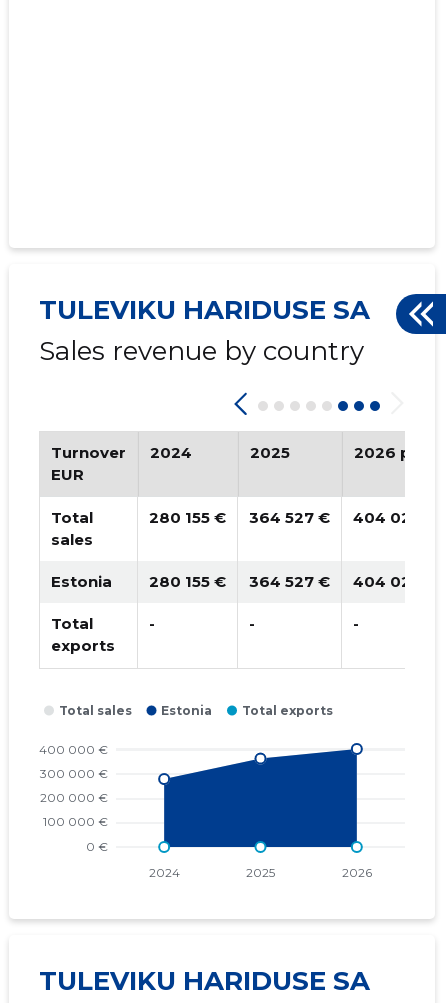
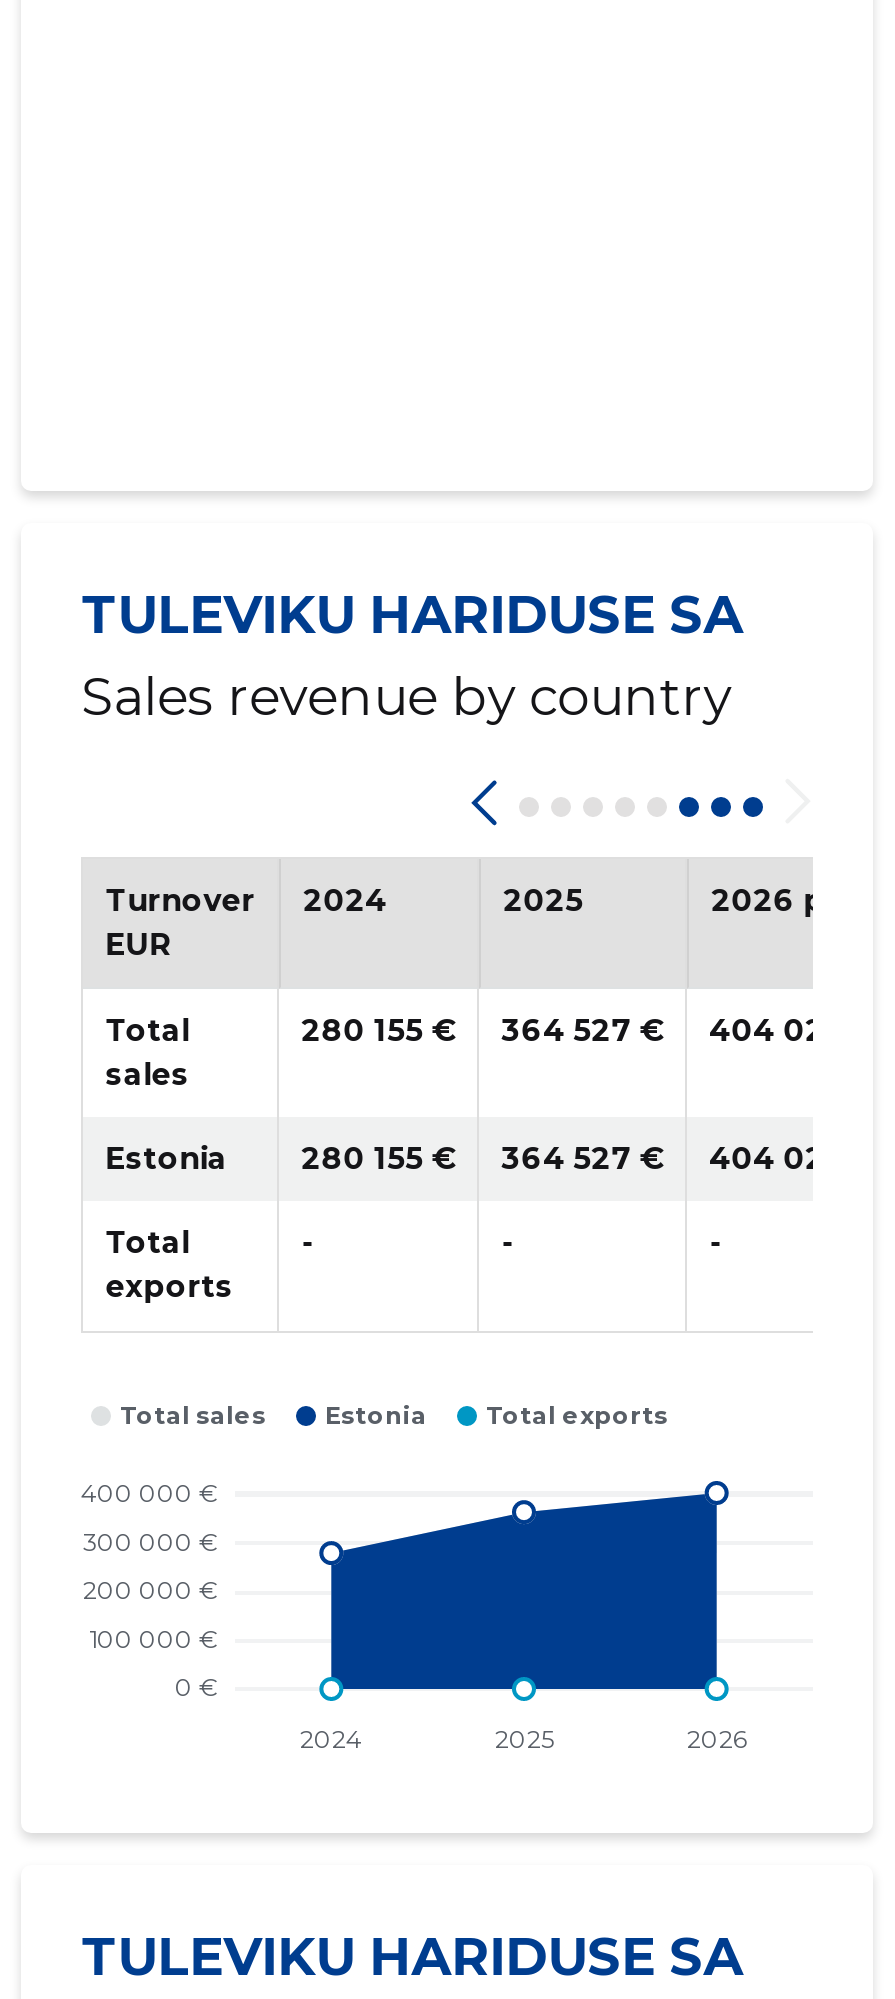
[395,293,443,335] [image] -> none

